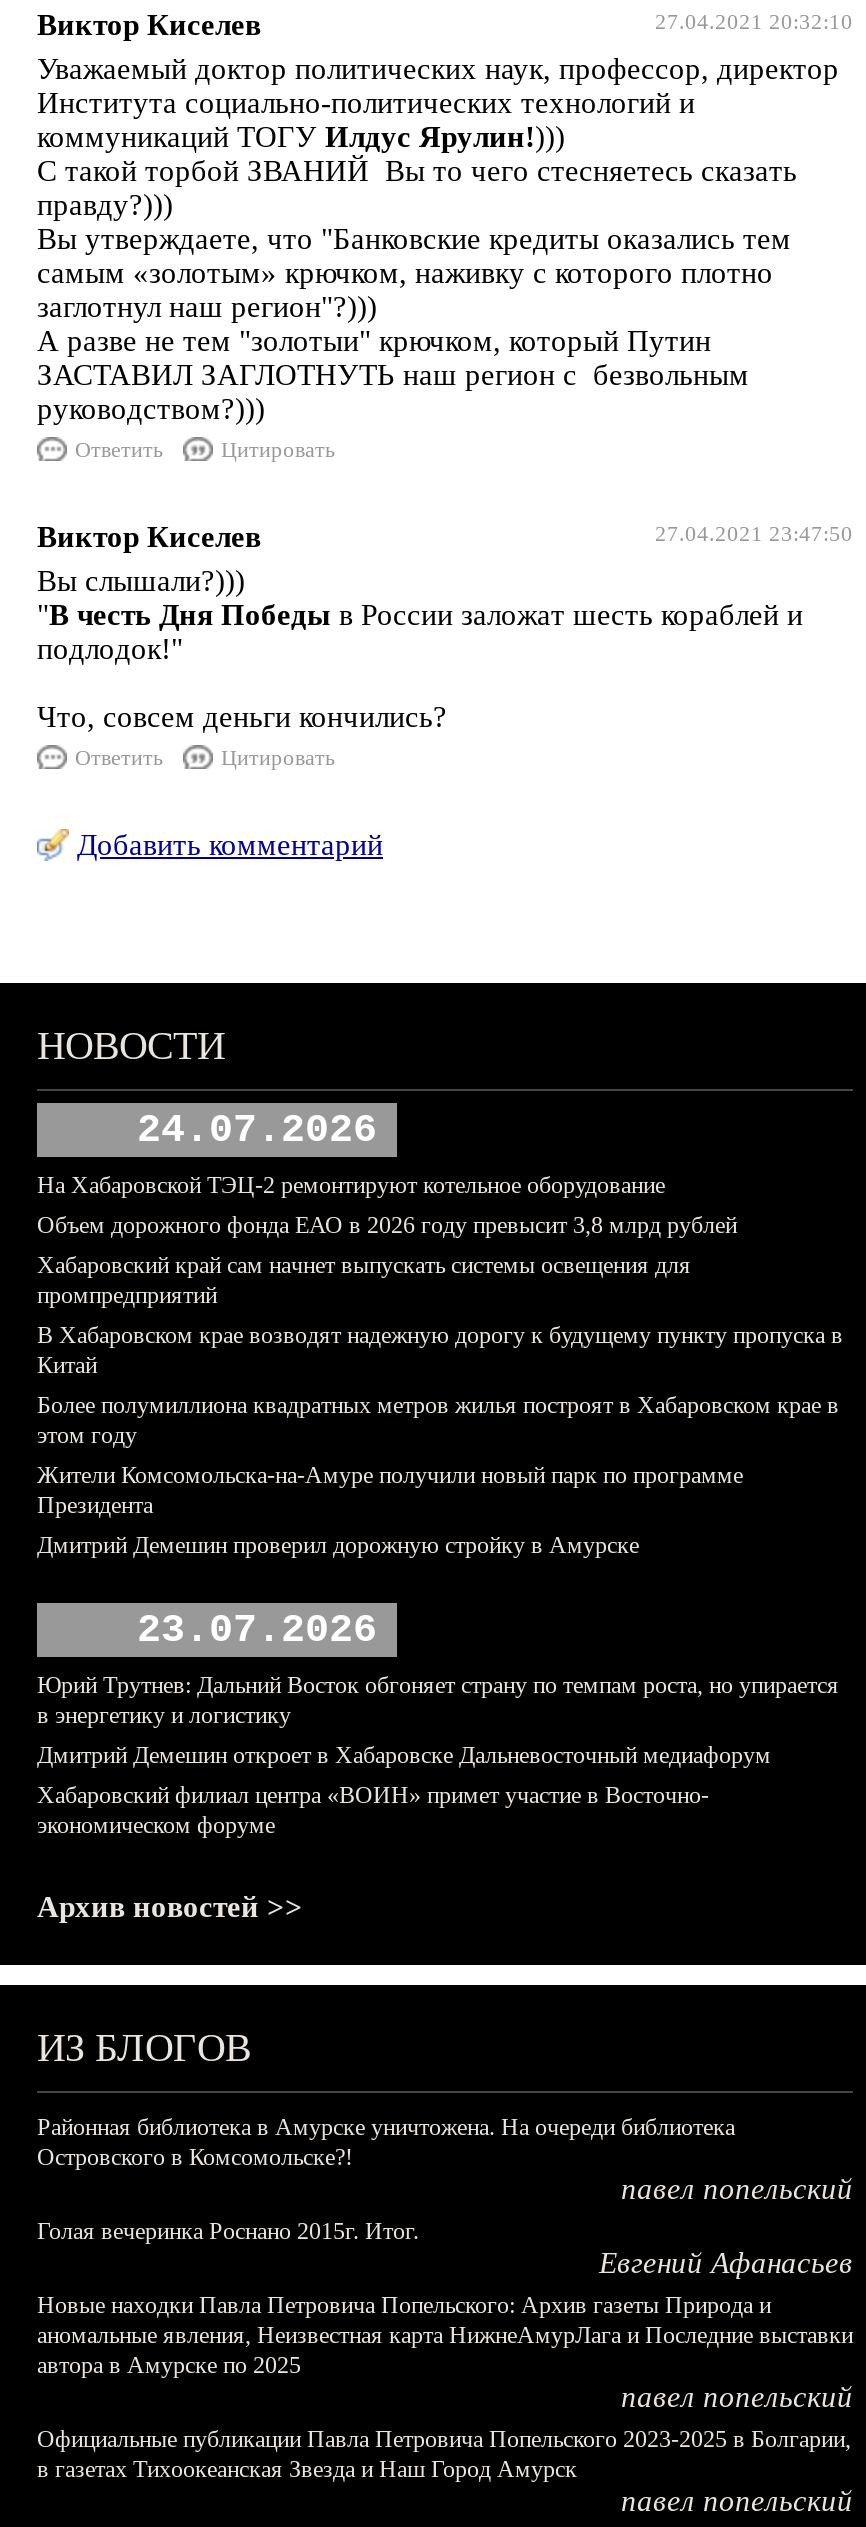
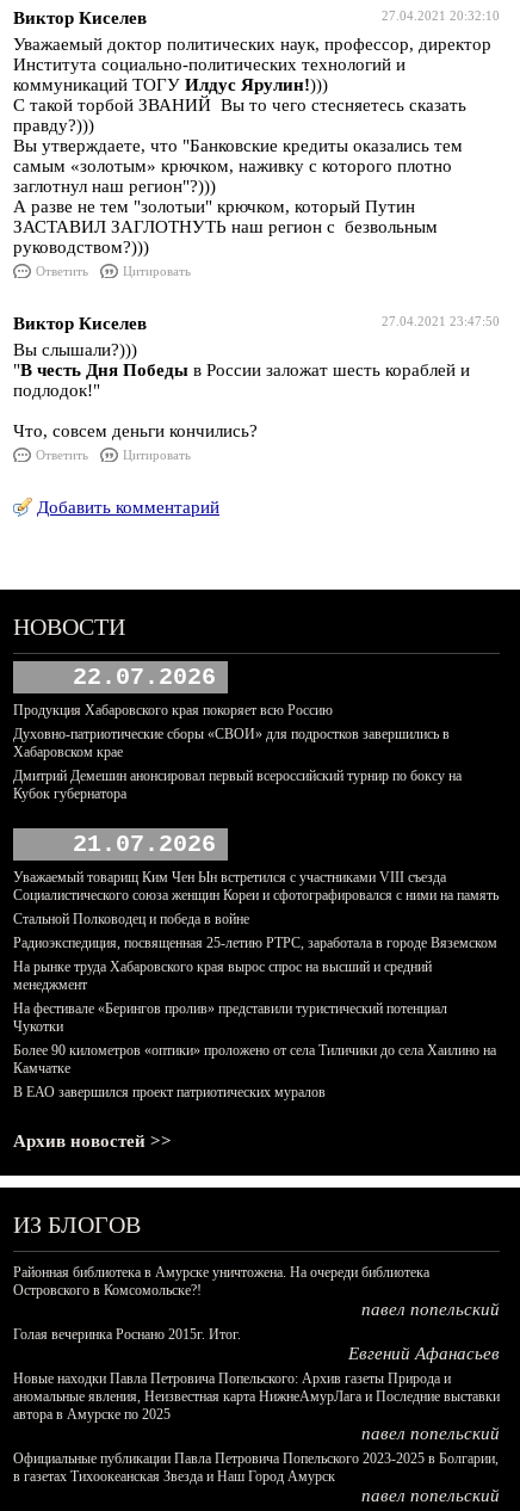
[37,1107,843,1559] 24.07.2026 | На Хабаровской ТЭЦ-2 ремонтируют котельное оборудование | Объем дорожного фонда ЕАО в 2026 году превысит 3,8 млрд рублей | Хабаровский край сам начнет выпускать системы освещения для | промпредприятий | В Хабаровском крае возводят надежную дорогу к будущему пункту пропуска в | Китай | Более полумиллиона квадратных метров жилья построят в Хабаровском крае в | этом году | Жители Комсомольска-на-Амуре получили новый парк по программе | Президента | Дмитрий Демешин проверил дорожную стройку в Амурске -> [13,664,462,802] 22.07.2026 | Продукция Хабаровского края покоряет всю Россию | Духовно-патриотические сборы «СВОИ» для подростков завершились в | Хабаровском крае | Дмитрий Демешин анонсировал первый всероссийский турнир по боксу на | Кубок губернатора
[37,1607,839,1839] 23.07.2026 | Юрий Трутнев: Дальний Восток обгоняет страну по темпам роста, но упирается | в энергетику и логистику | Дмитрий Демешин откроет в Хабаровске Дальневосточный медиафорум | Хабаровский филиал центра «ВОИН» примет участие в Восточно- | экономическом форуме -> [13,831,499,1100] 21.07.2026 | Уважаемый товарищ Ким Чен Ын встретился с участниками VIII съезда | Социалистического союза женщин Кореи и сфотографировался с ними на память | Стальной Полководец и победа в войне | Радиоэкспедиция, посвященная 25-летию РТРС, заработала в городе Вяземском | На рынке труда Хабаровского края вырос спрос на высший и средний | менеджмент | На фестивале «Берингов пролив» представили туристический потенциал | Чукотки | Более 90 километров «оптики» проложено от села Тиличики до села Хаилино на | Камчатке | В ЕАО завершился проект патриотических муралов

